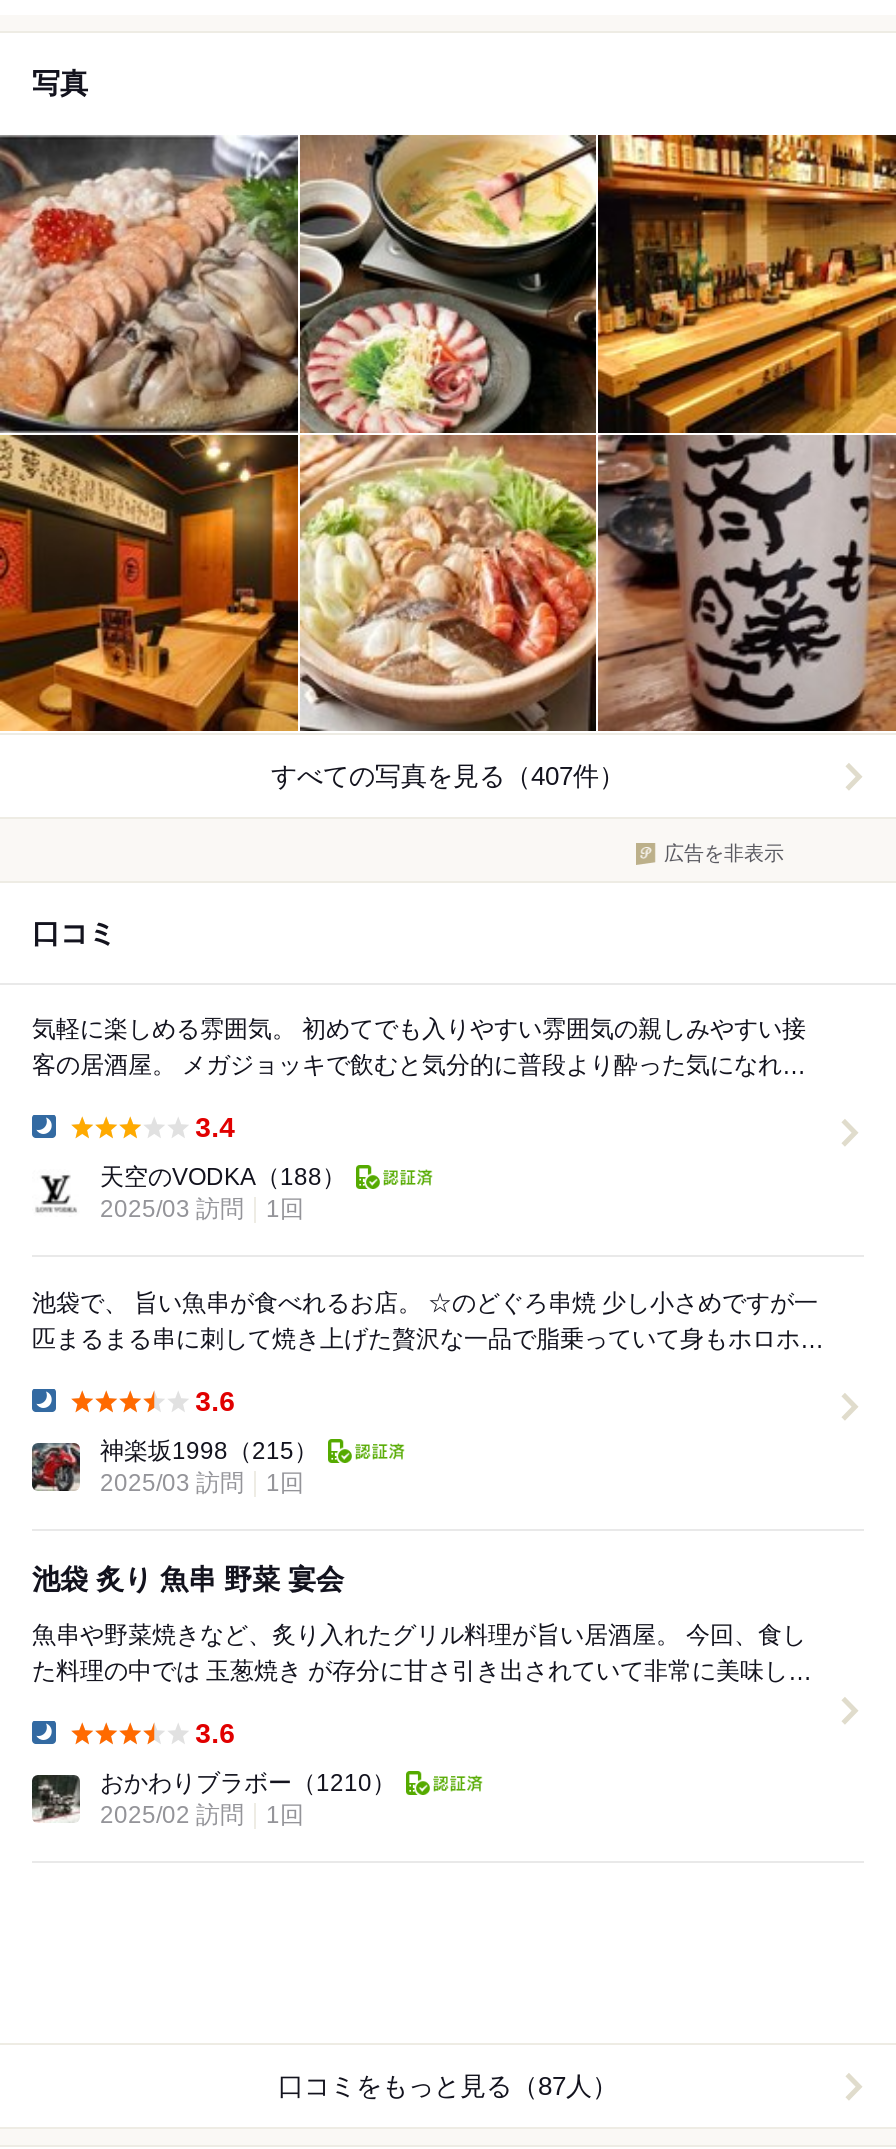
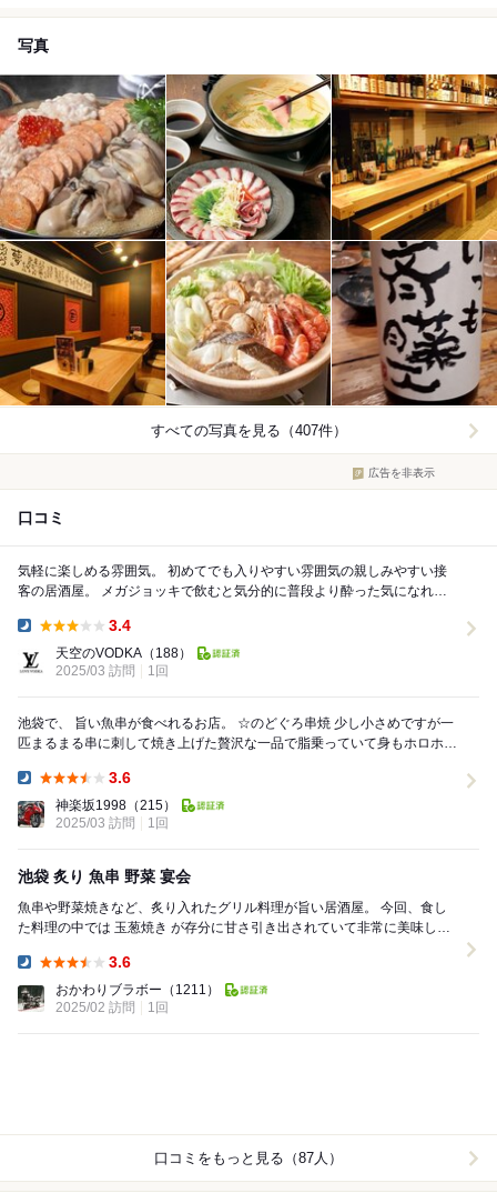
[100,1770,396,1798] おかわりブラボー（1210） -> [55,982,220,998] おかわりブラボー（1211）

